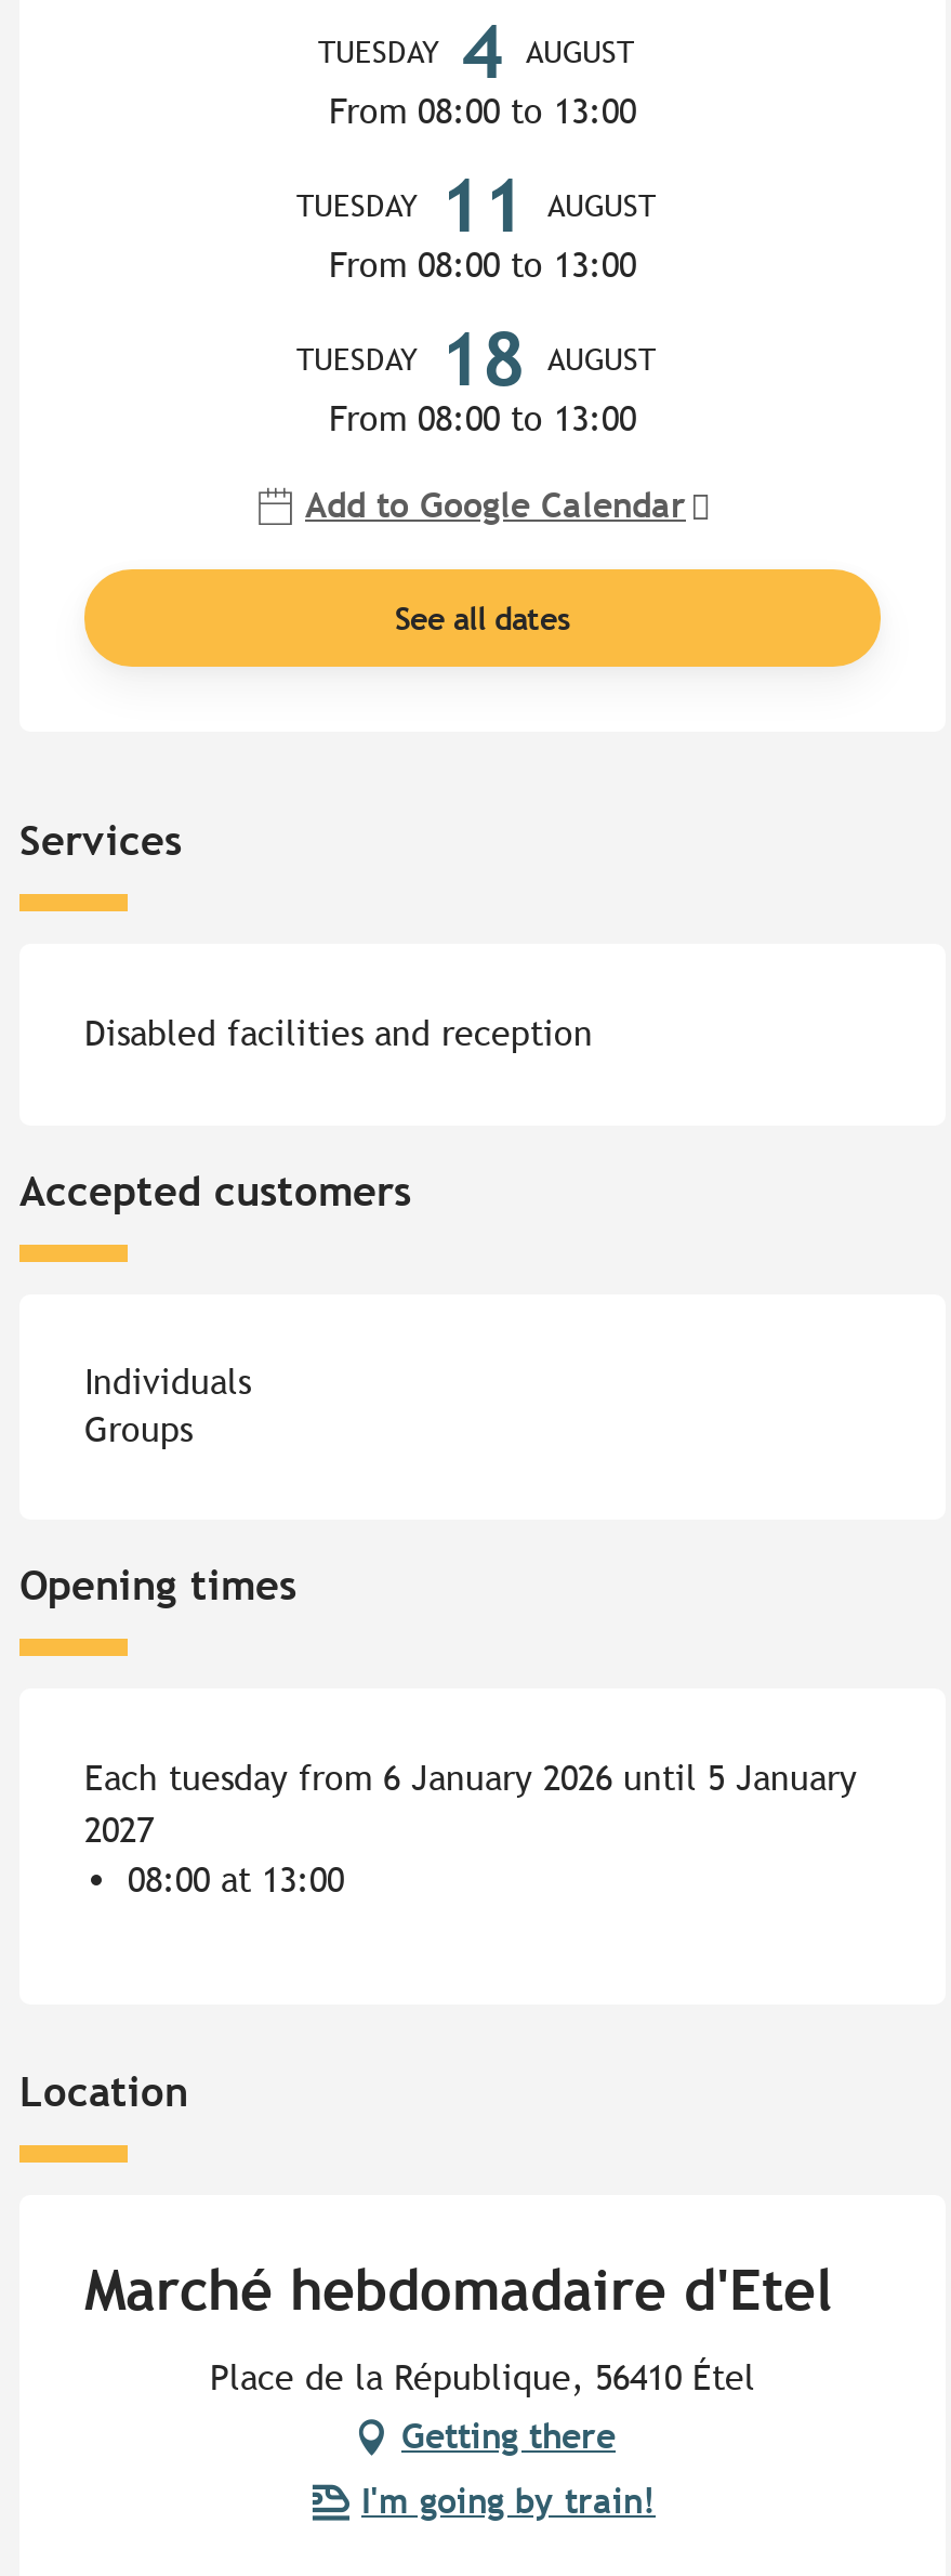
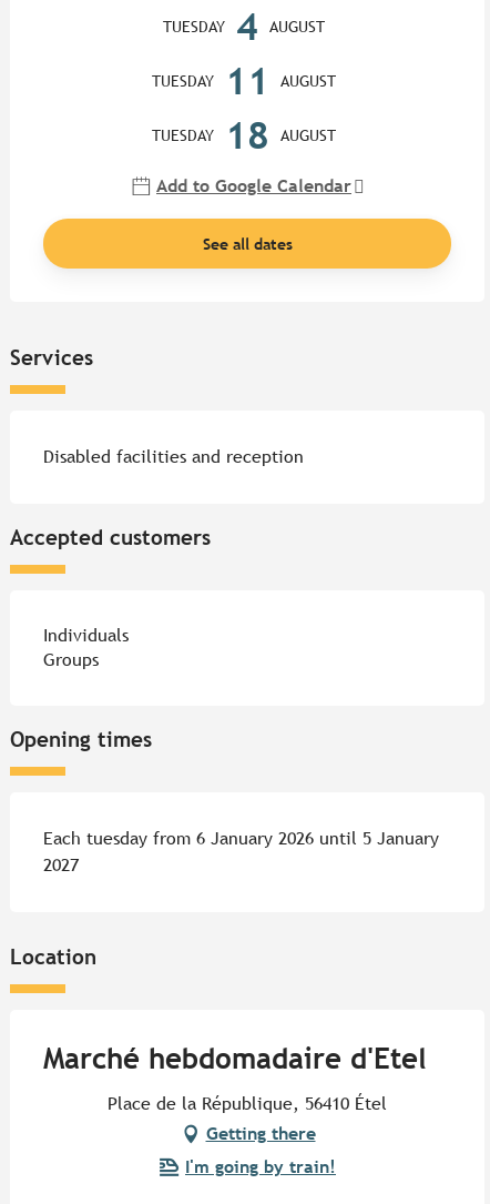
[329,92,636,133] From 08:00 to 13:00 -> none
[329,246,636,287] From 08:00 to 13:00 -> none
[329,399,636,441] From 08:00 to 13:00 -> none
[128,1860,344,1901] 08:00 at 13:00 -> none

